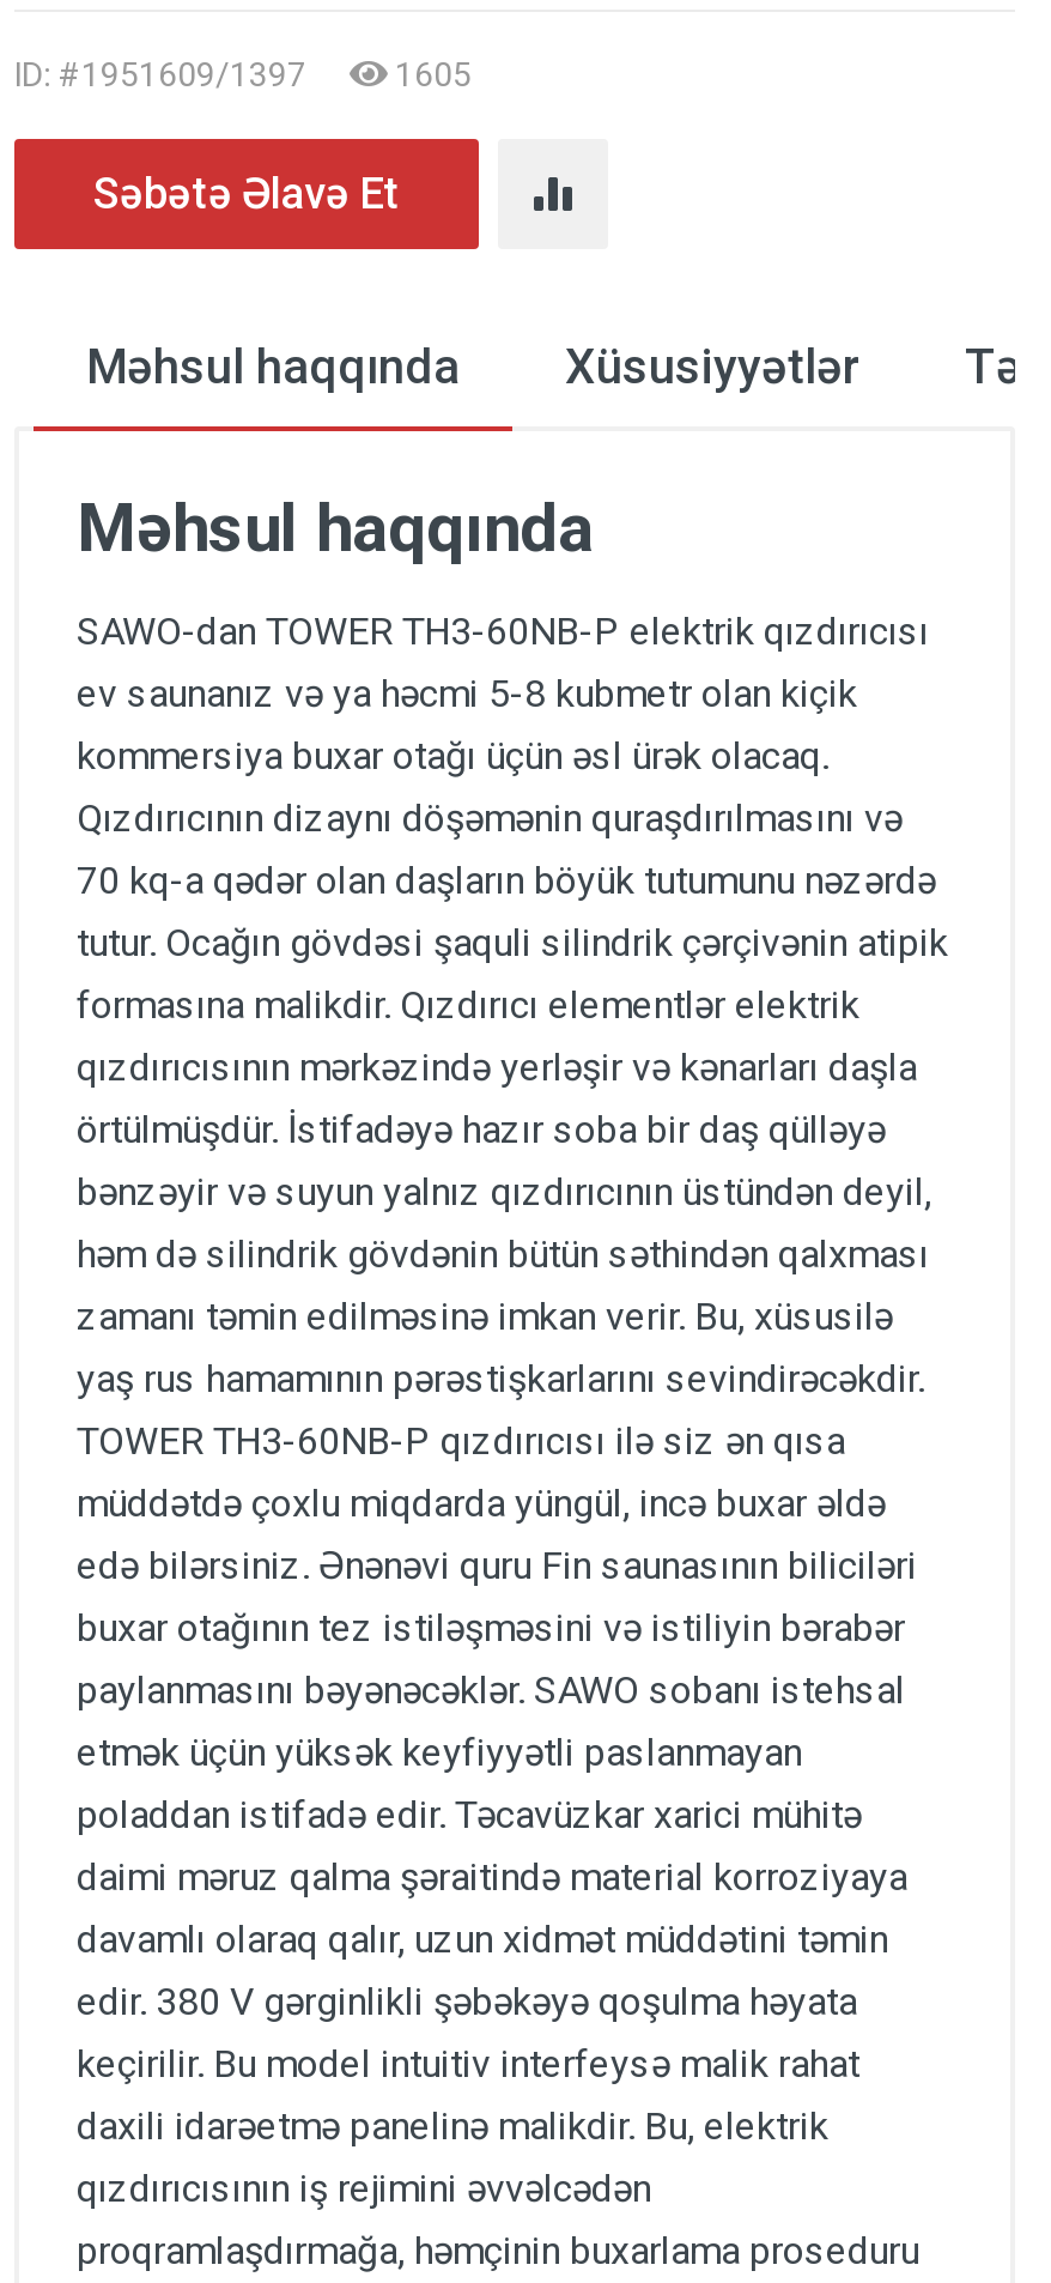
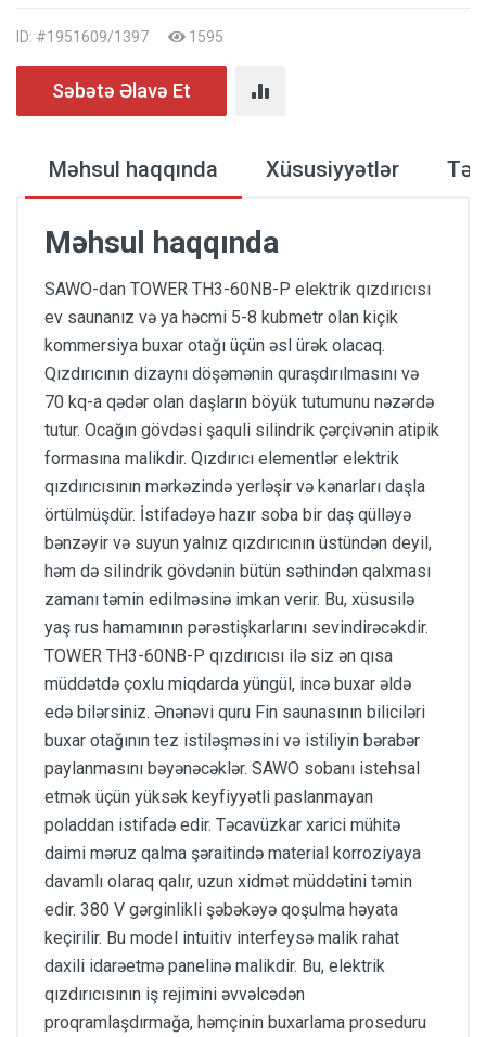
[388,55,472,93] 1605 -> [186,28,223,46] 1595

